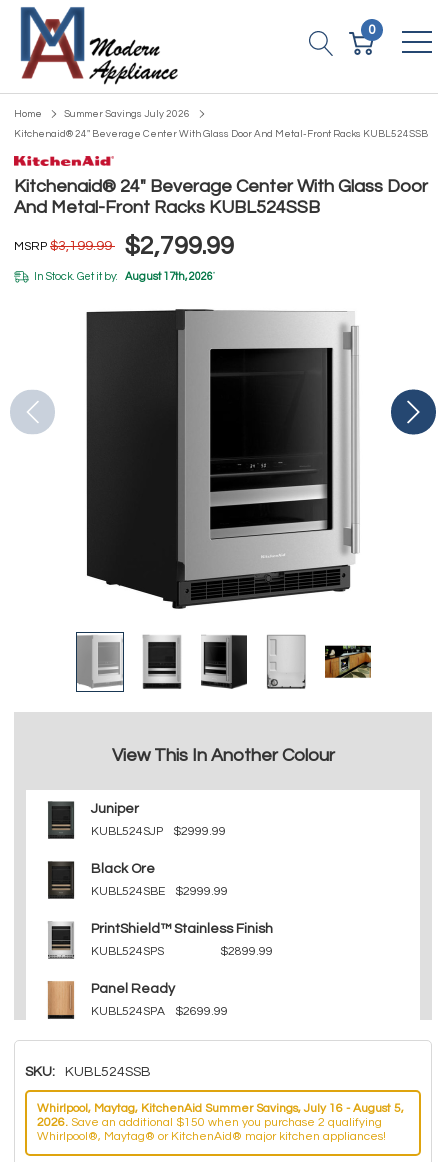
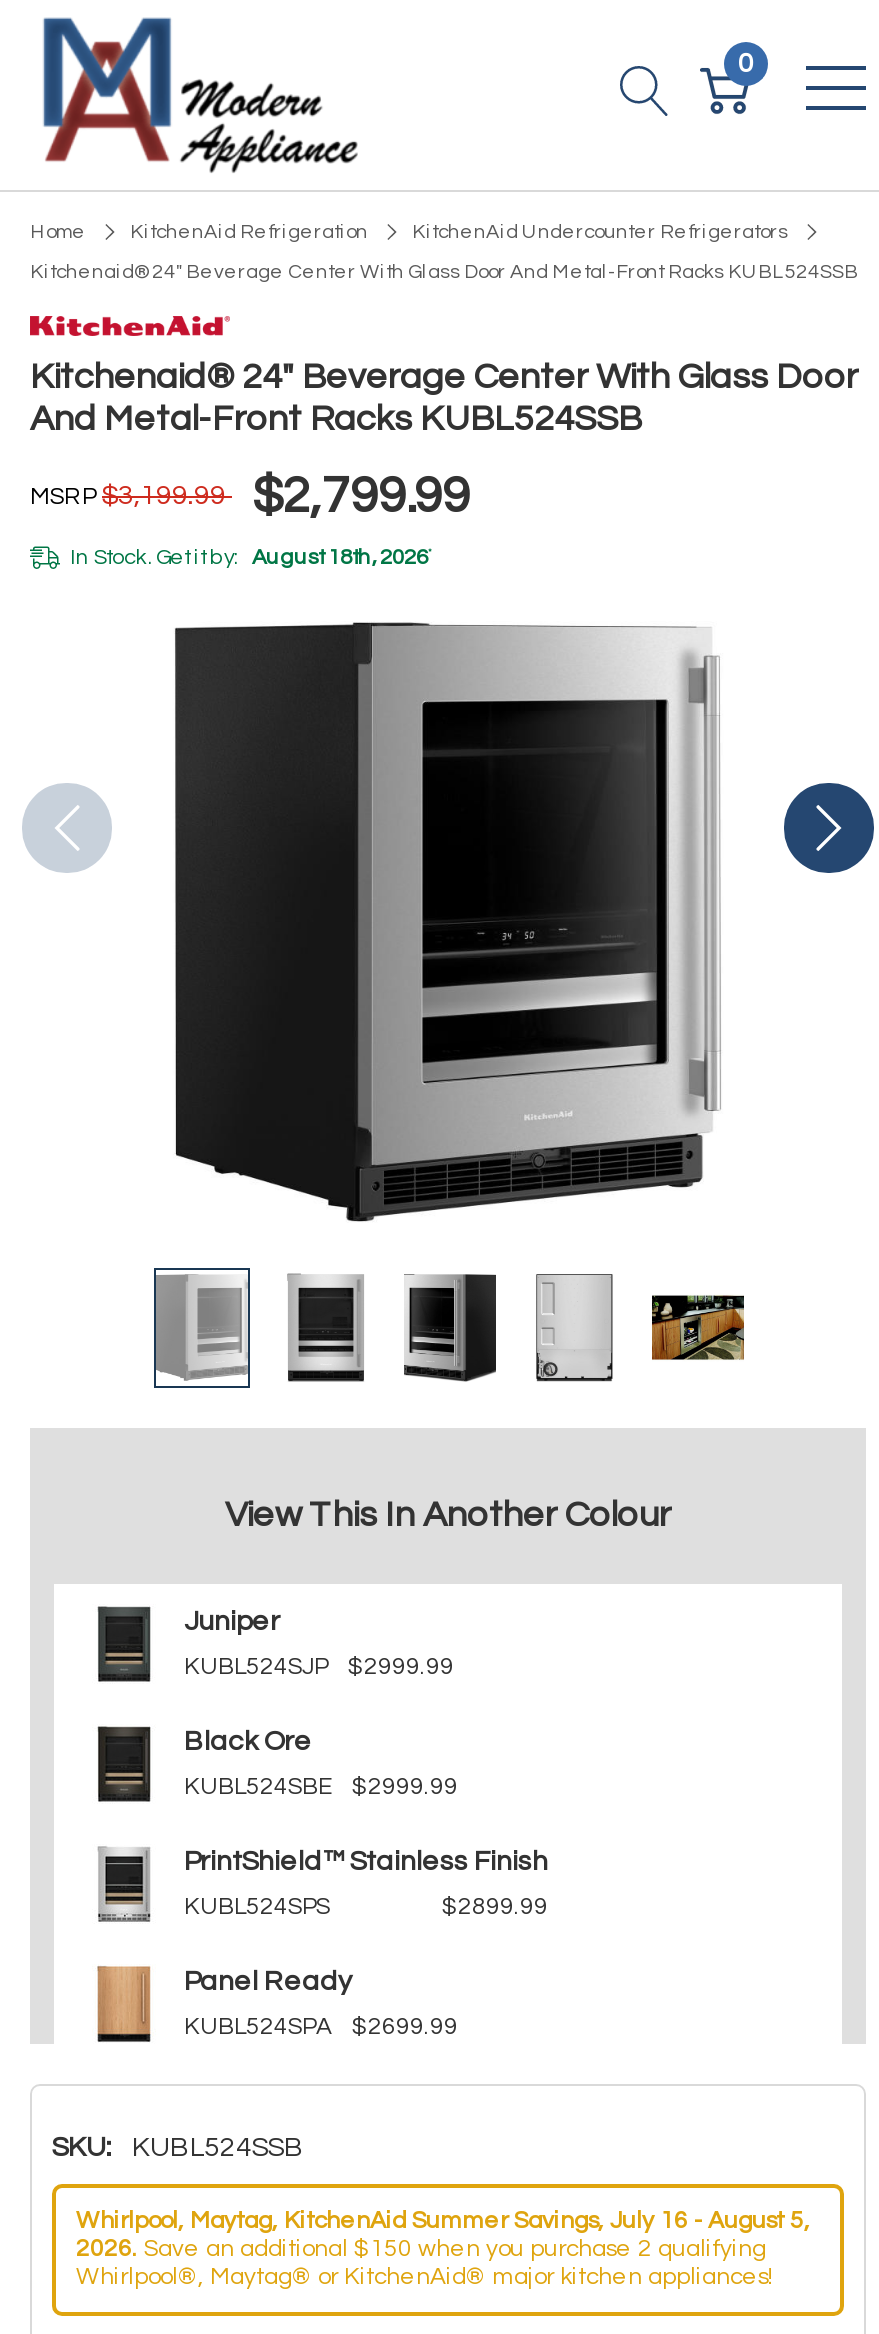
[64,109,190,119] Summer Savings July 2026 -> [130,222,788,242] KitchenAid Refrigeration | KitchenAid Undercounter Refrigerators
[34,271,213,282] In Stock. Get it by: August 17th, 2026 -> [70,546,428,568] In Stock. Get it by: August 18th, 2026

